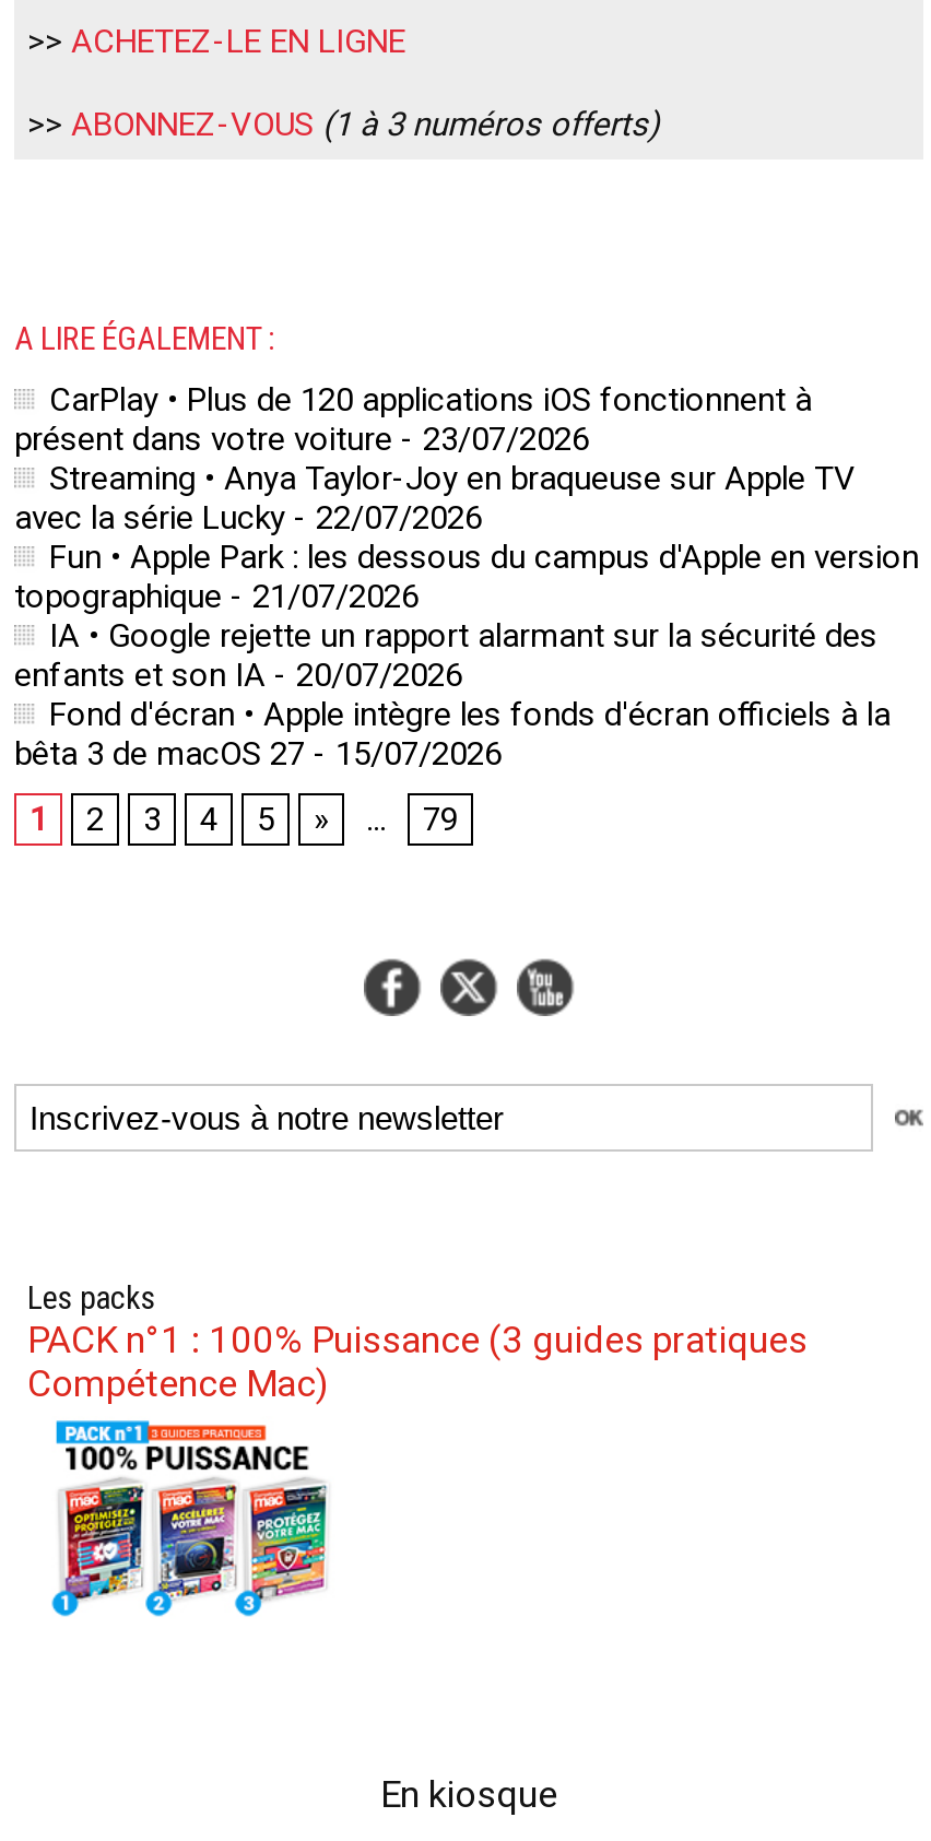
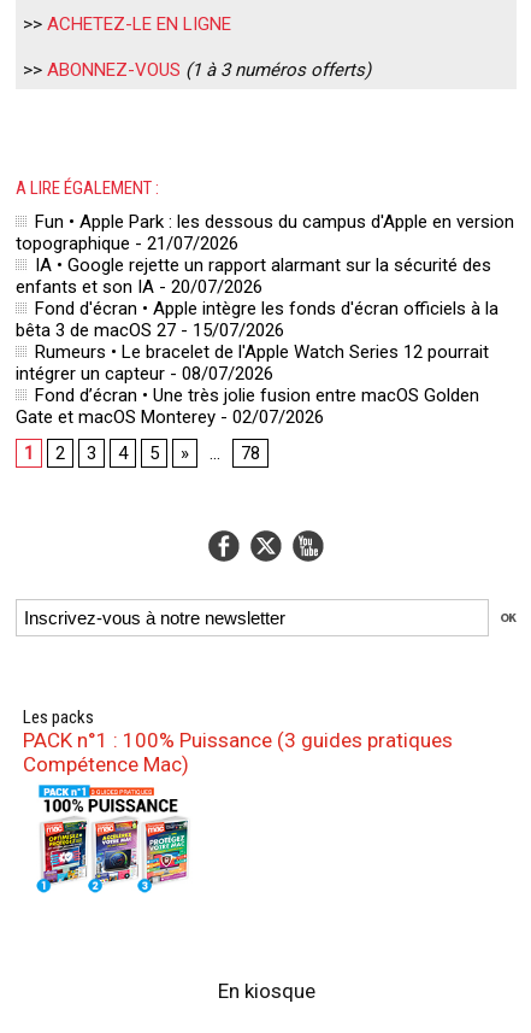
[14,380,856,537] CarPlay • Plus de 120 applications iOS fonctionnent à | présent dans votre voiture - 23/07/2026 | Streaming • Anya Taylor-Joy en braqueuse sur Apple TV | avec la série Lucky - 22/07/2026 -> none
moved [14,537,919,773] -> [16,211,514,341]: Fun • Apple Park : les dessous du campus d'Apple en version | topographique - 21/07/2026 | IA • Google rejette un rapport alarmant sur la sécurité des | enfants et son IA - 20/07/2026 | Fond d'écran • Apple intègre les fonds d'écran officiels à la | bêta 3 de macOS 27 - 15/07/2026
none -> [16,341,489,428] Rumeurs • Le bracelet de l'Apple Watch Series 12 pourrait | intégrer un capteur - 08/07/2026 | Fond d’écran • Une très jolie fusion entre macOS Golden | Gate et macOS Monterey - 02/07/2026
[423,799,458,839] 79 -> [241,442,260,464] 78

